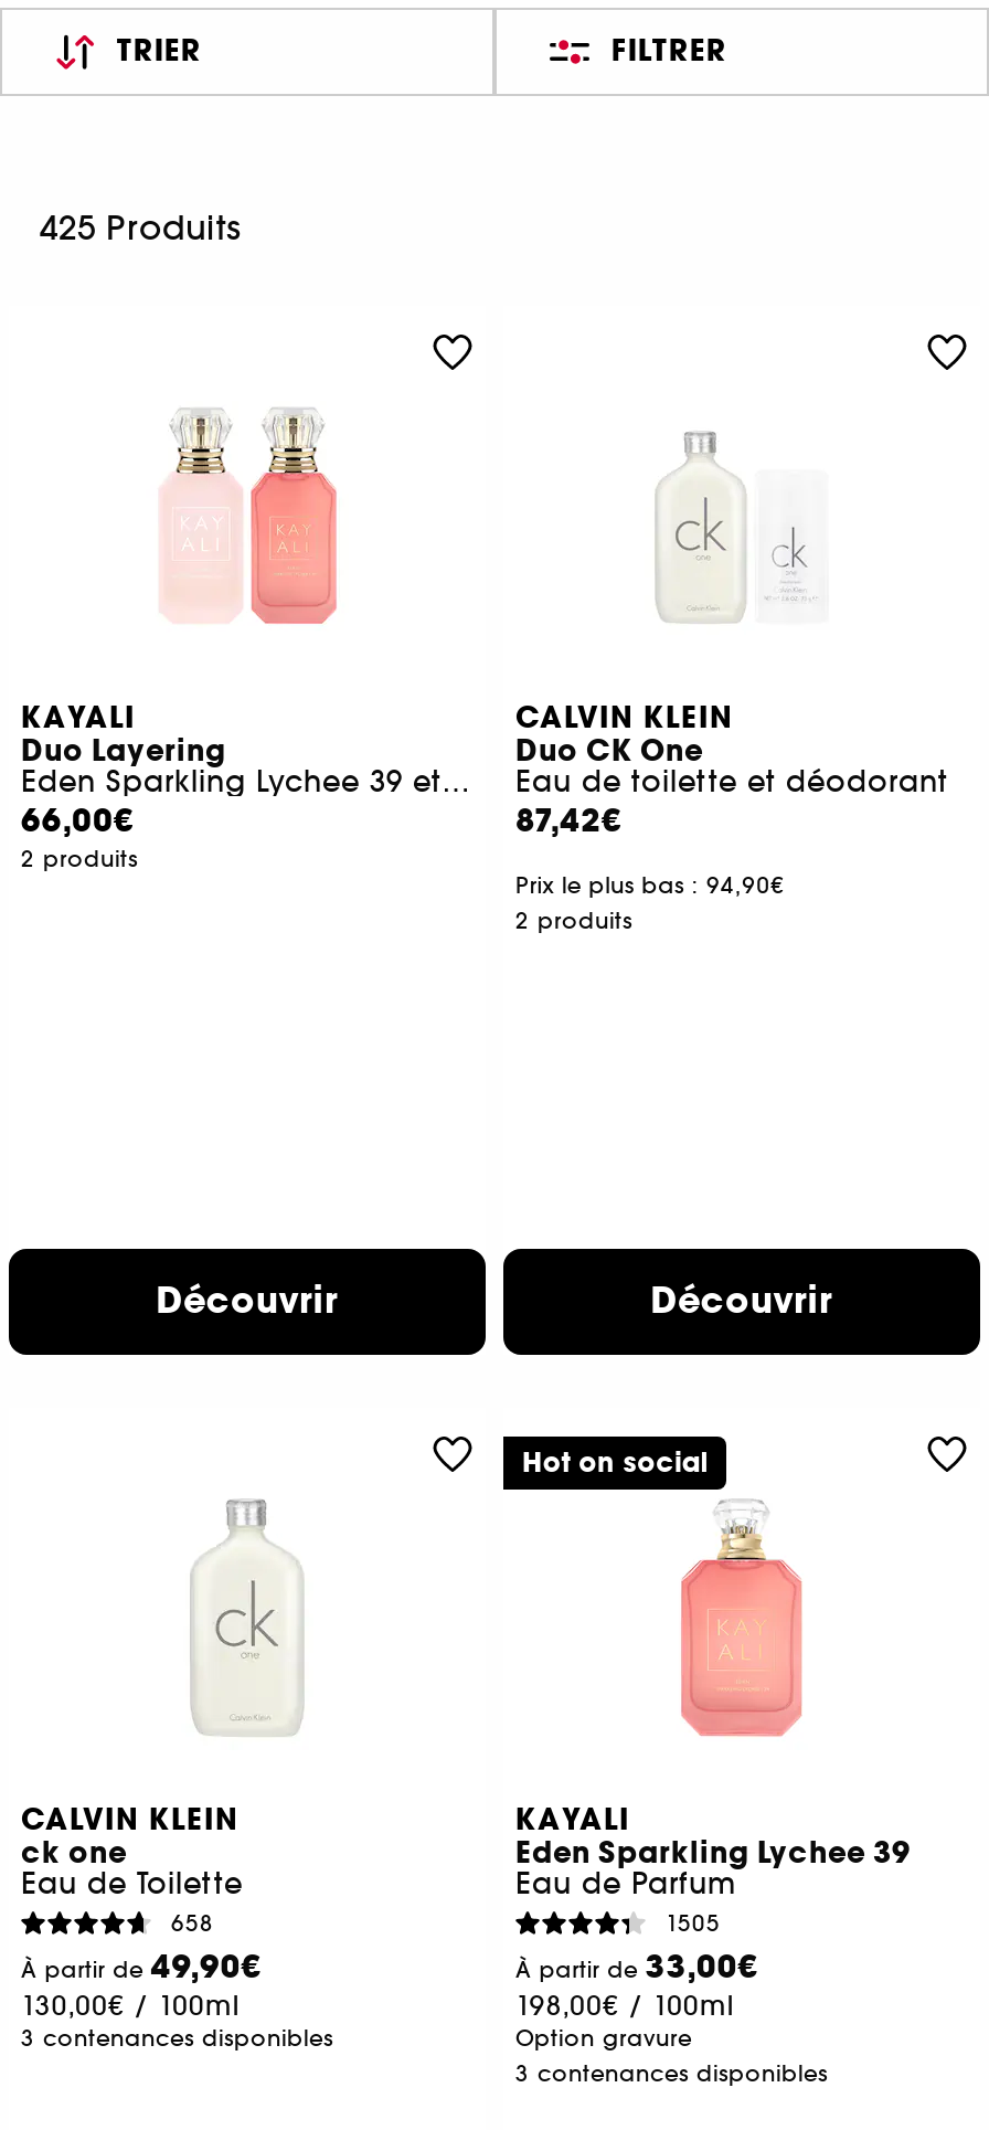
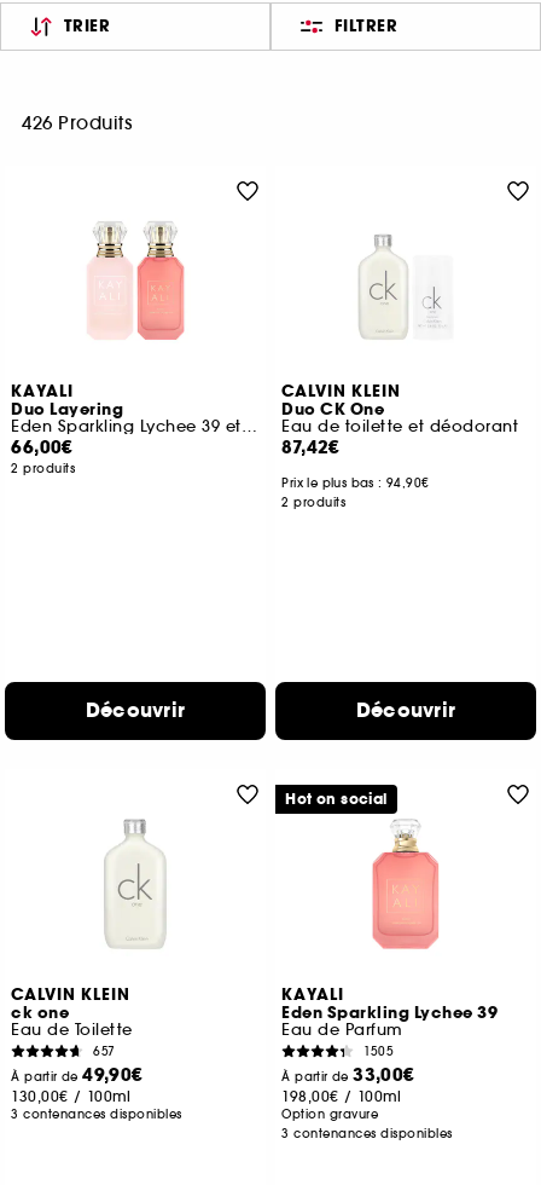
[40,206,241,248] 425 Produits -> [22,111,132,134] 426 Produits
[171,1908,214,1937] 658 -> [94,1043,116,1059] 657

